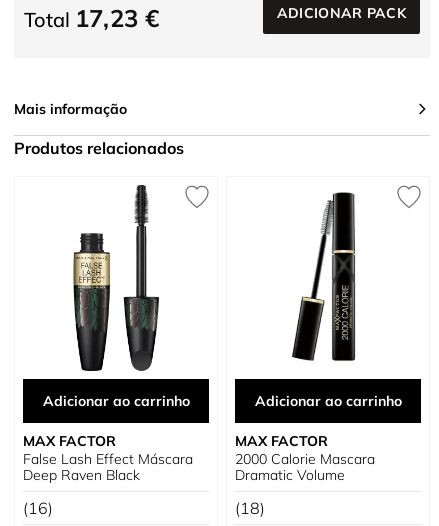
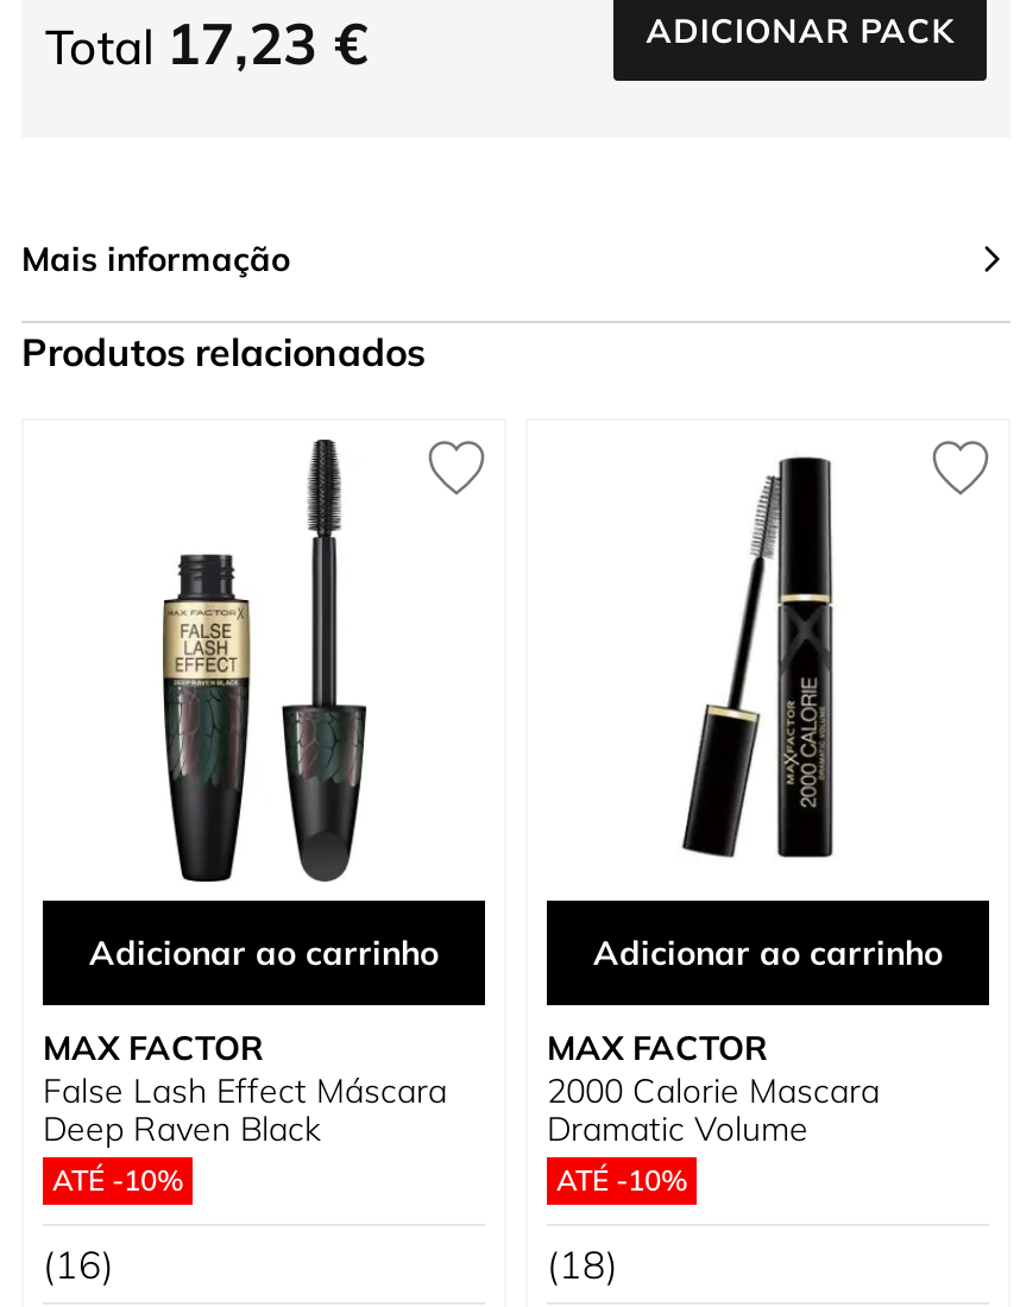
none -> [52,1162,183,1198] ATÉ -10%
none -> [556,1162,687,1198] ATÉ -10%

